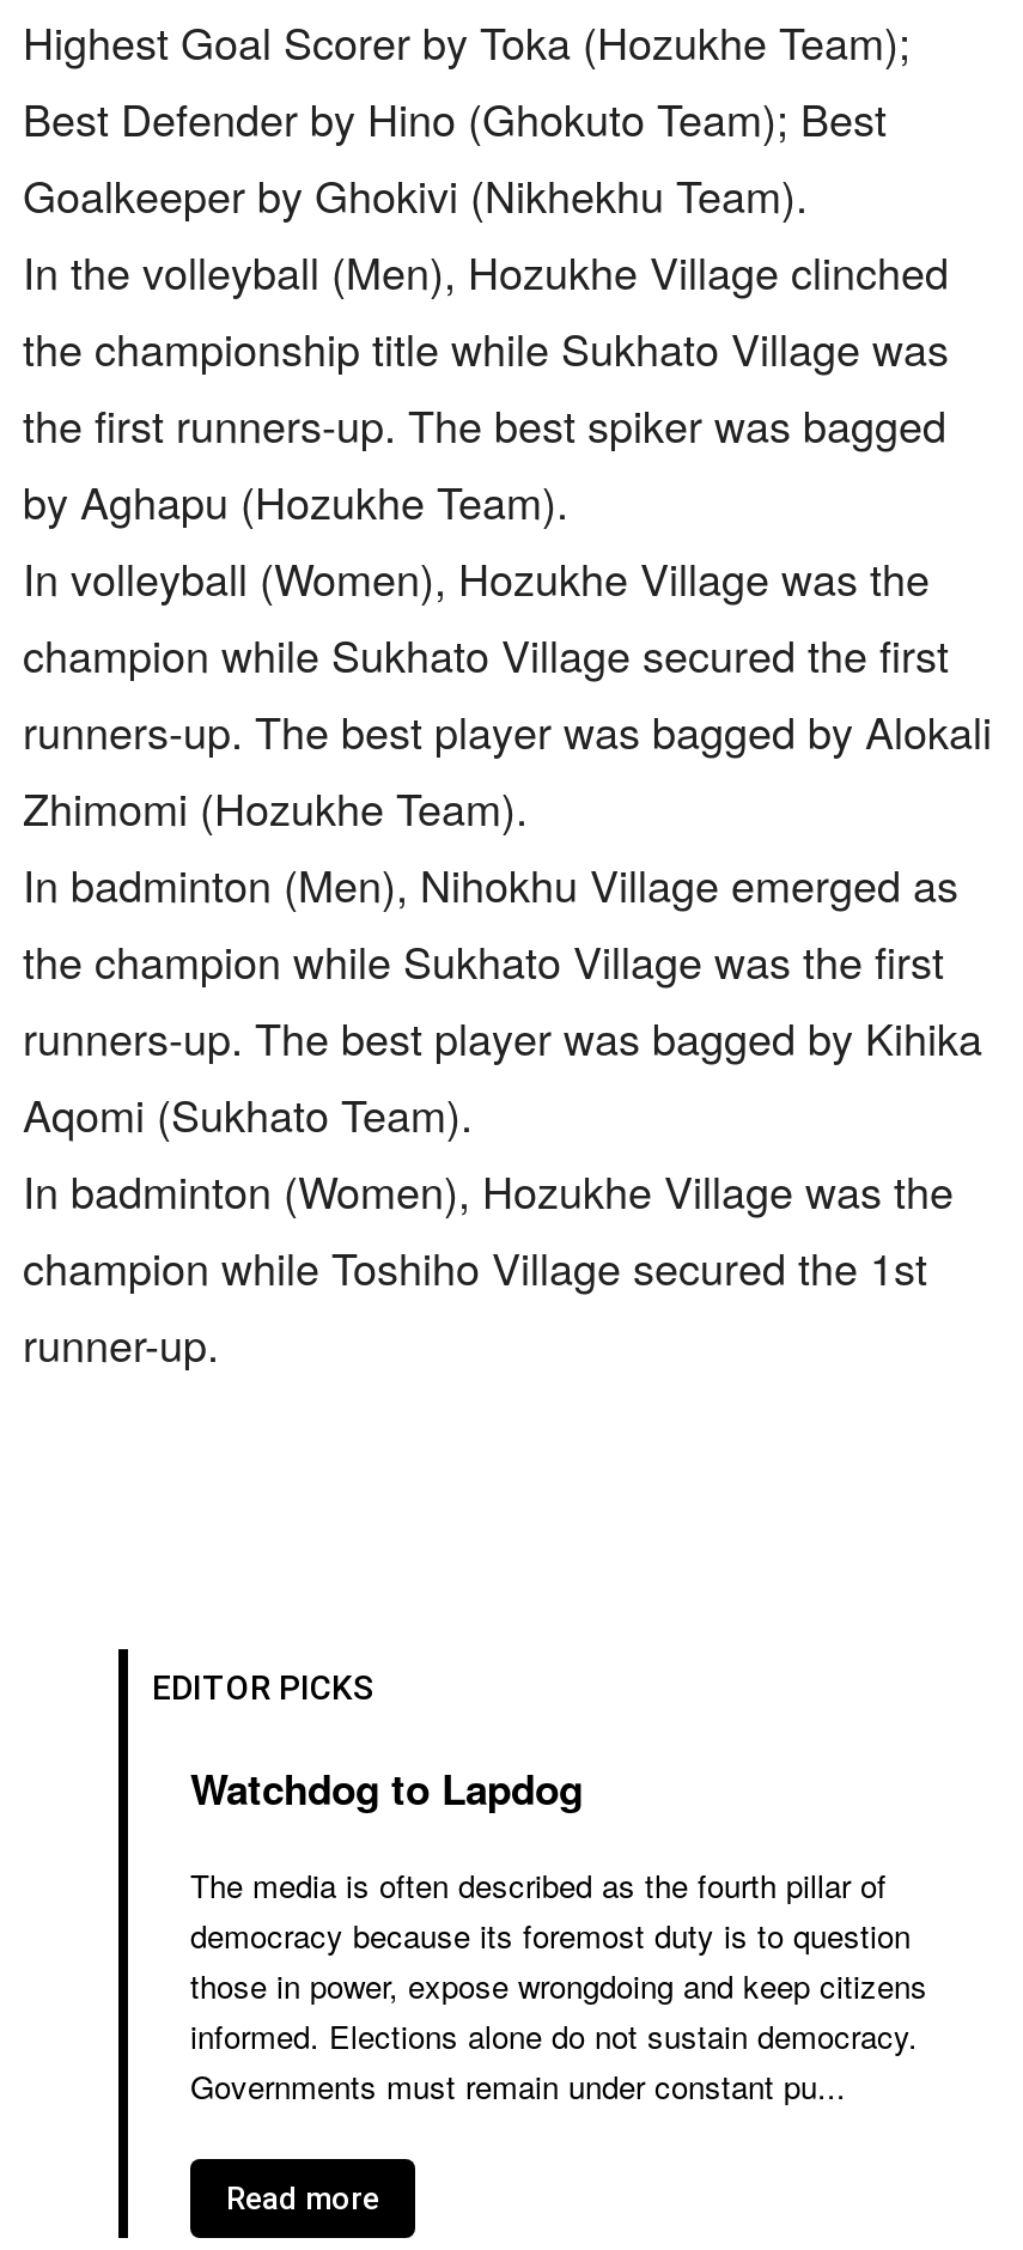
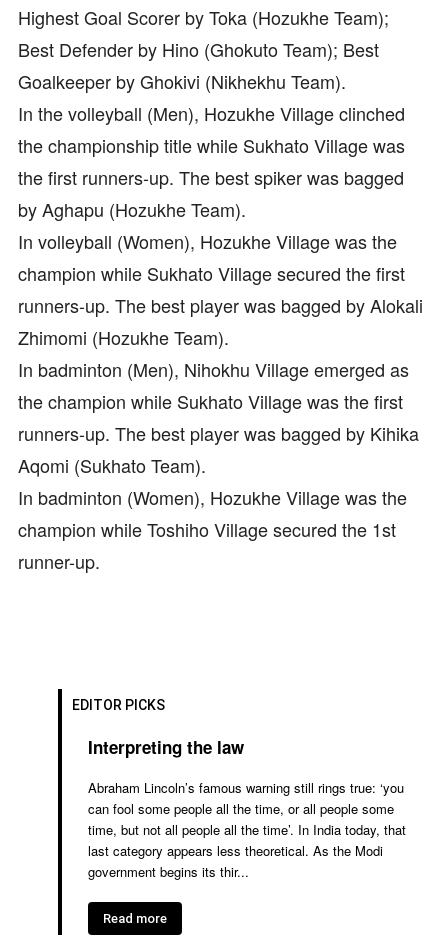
[190,1760,583,1818] Watchdog to Lapdog -> [88,735,244,759] Interpreting the law
[190,1863,927,2110] The media is often described as the fourth pillar of | democracy because its foremost duty is to question | those in power, expose wrongdoing and keep citizens | informed. Elections alone do not sustain democracy. | Governments must remain under constant pu... -> [88,778,406,881] Abraham Lincoln’s famous warning still rings true: ‘you | can fool some people all the time, or all people some | time, but not all people all the time’. In India today, that | last category appears less theoretical. As the Modi | government begins its thir...

